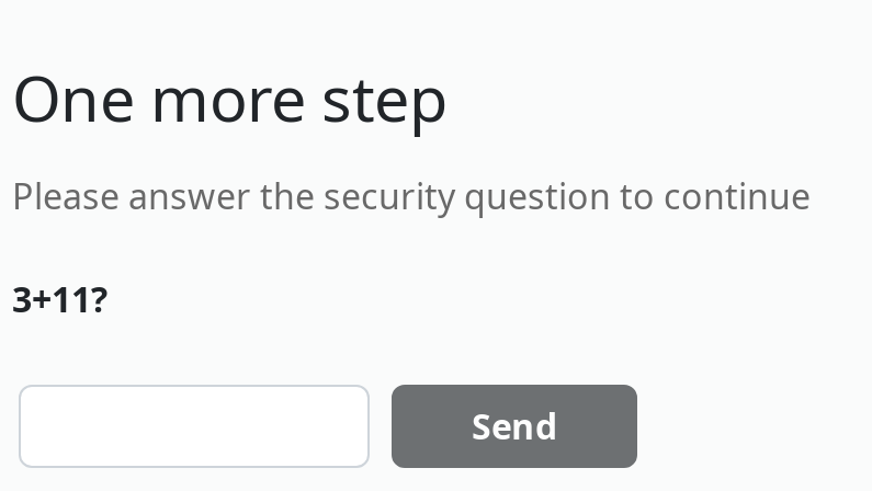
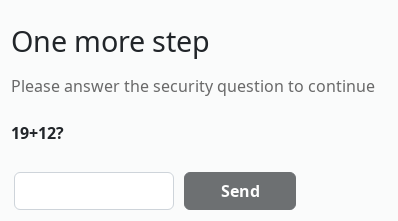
[12,275,109,323] 3+11? -> [11,122,64,144] 19+12?

